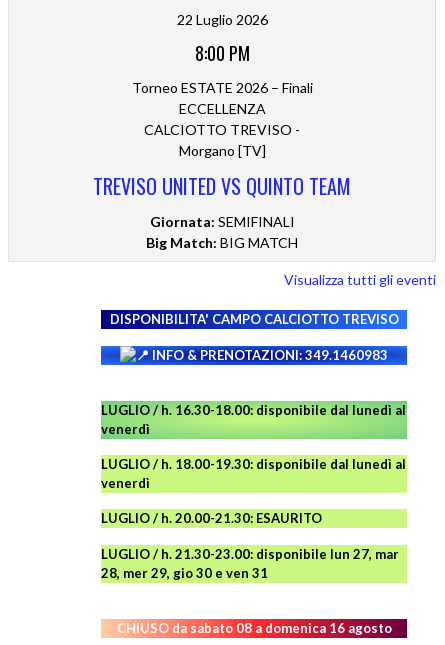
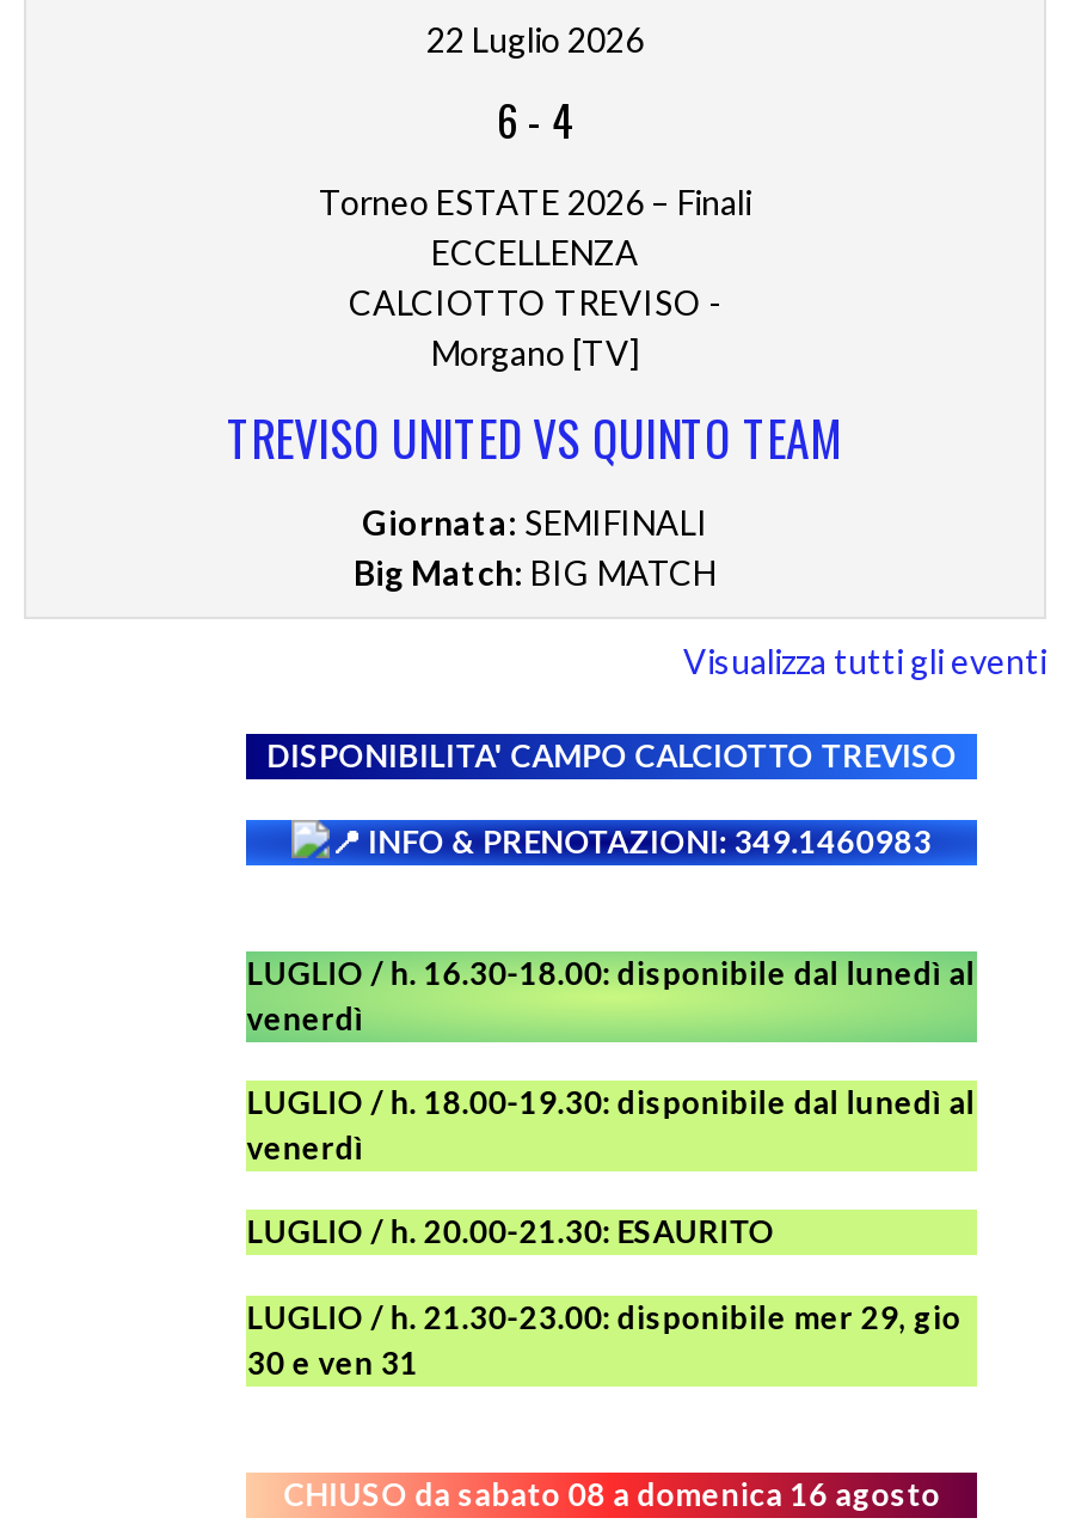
[194,40,249,66] 8:00 PM -> [497,89,573,151] 6 - 4
[101,545,399,580] LUGLIO / h. 21.30-23.00: disponibile lun 27, mar | 28, mer 29, gio 30 e ven 31 -> [247,1297,961,1381] LUGLIO / h. 21.30-23.00: disponibile mer 29, gio | 30 e ven 31

